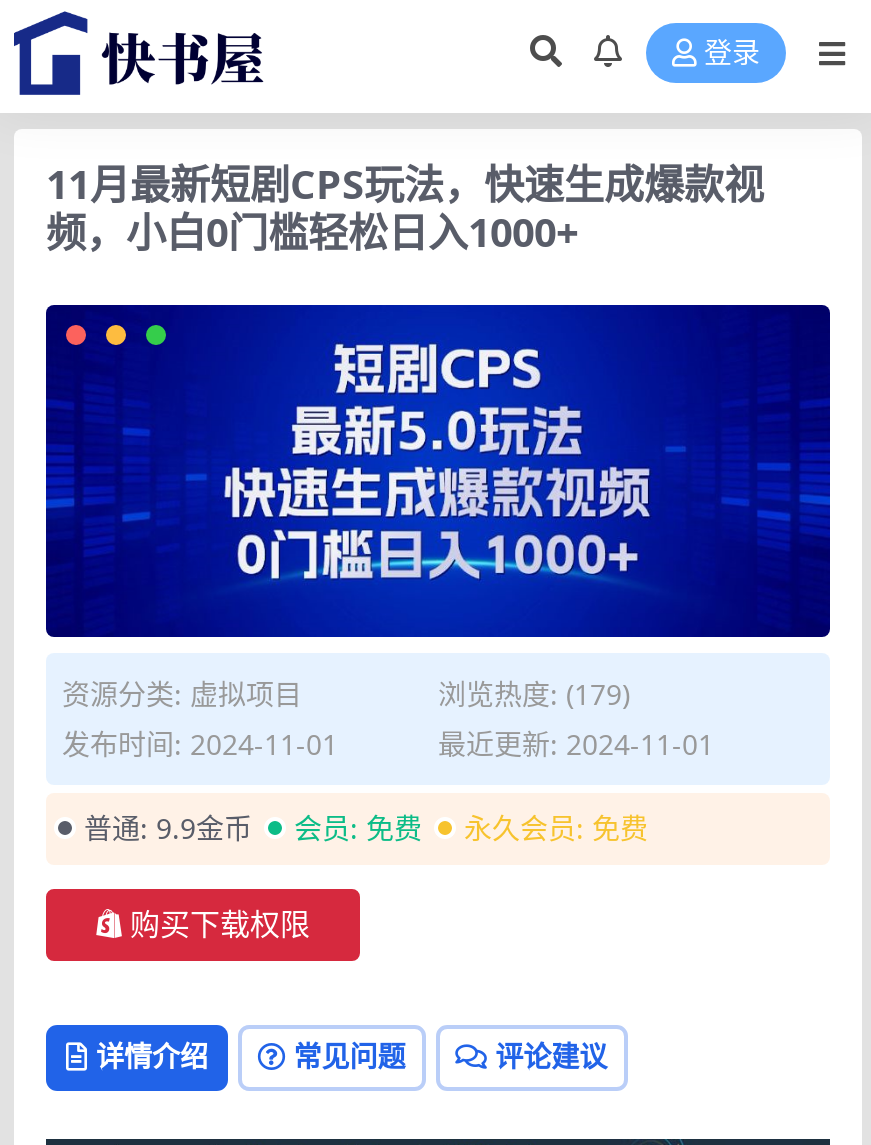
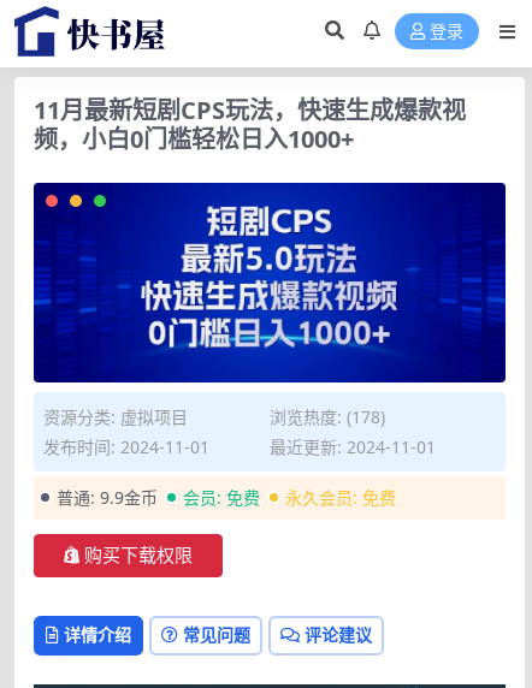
[438,675,630,713] 浏览热度: (179) -> [270,405,385,428] 浏览热度: (178)

